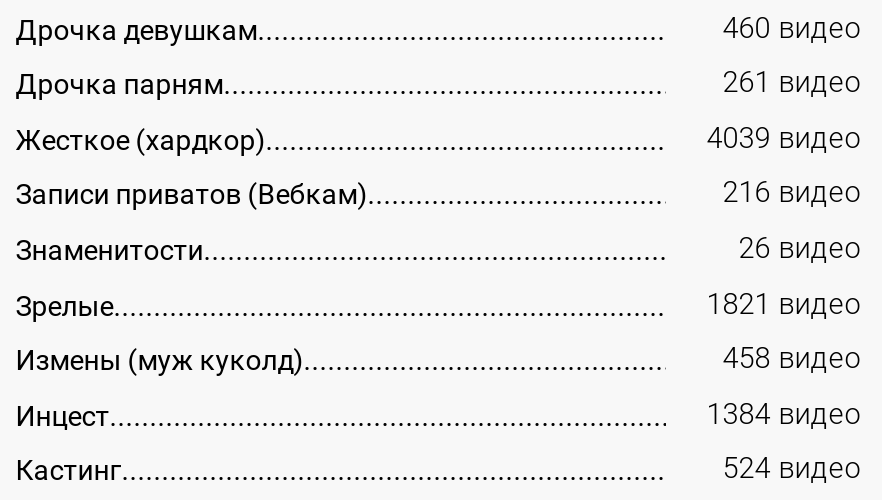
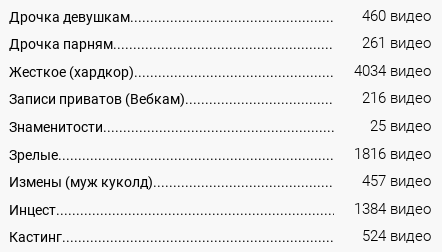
[707,121,861,155] 4039 видео -> [354,63,431,80] 4034 видео
[739,232,861,266] 26 видео -> [370,118,431,135] 25 видео
[707,287,861,321] 1821 видео -> [354,145,431,162] 1816 видео
[723,342,861,376] 458 видео -> [362,173,431,190] 457 видео

